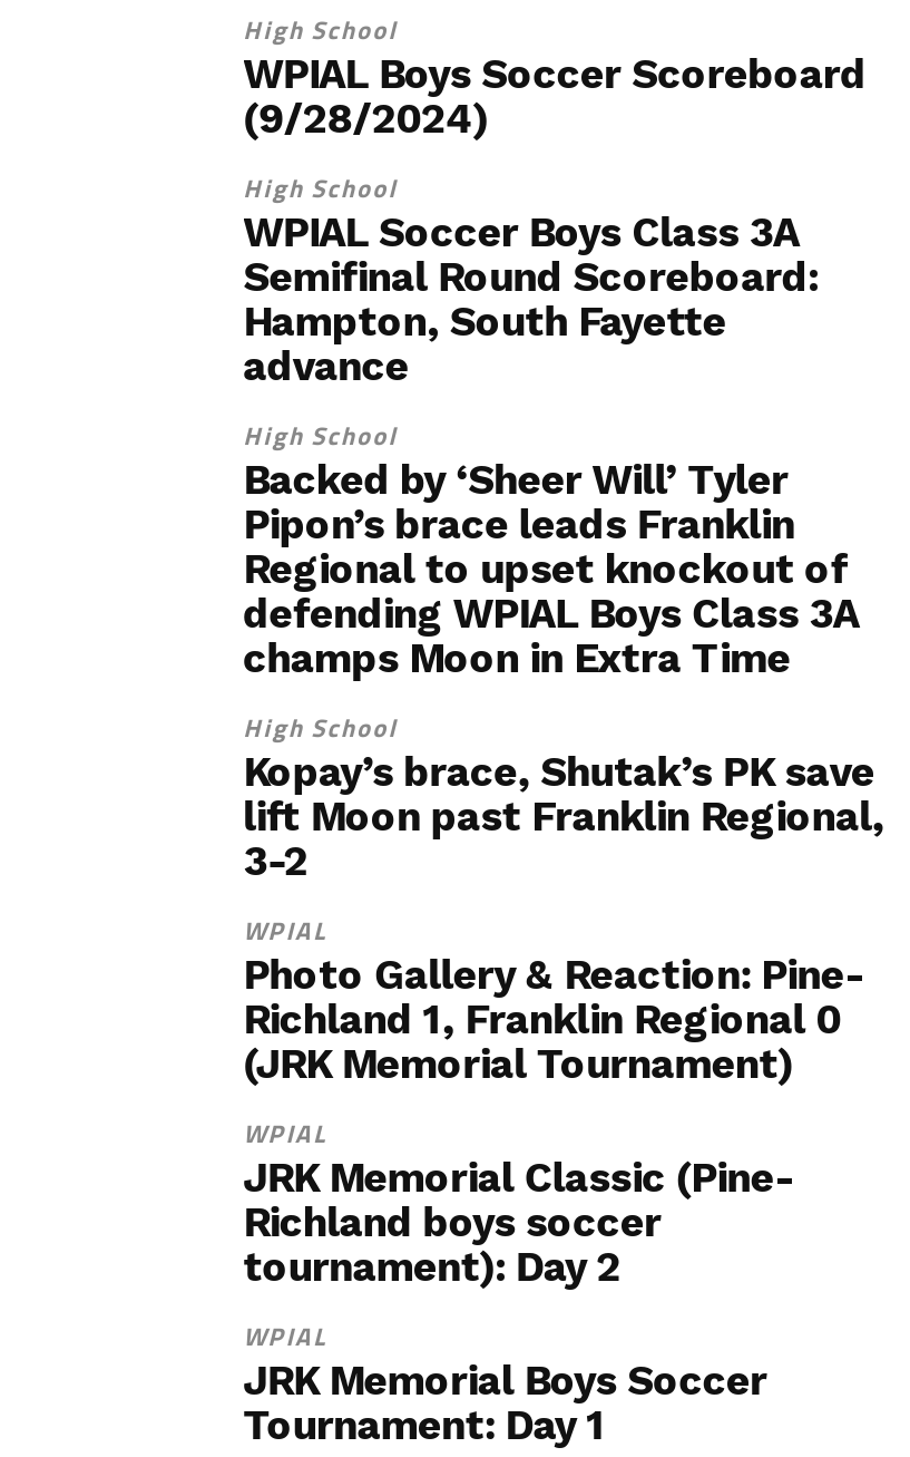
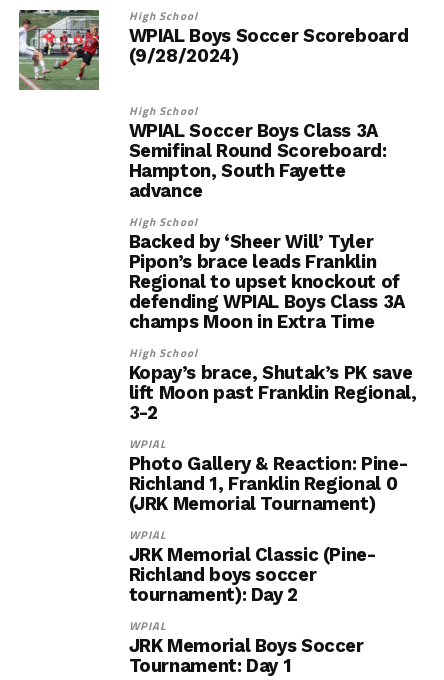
none -> [18,9,100,91] [image]

